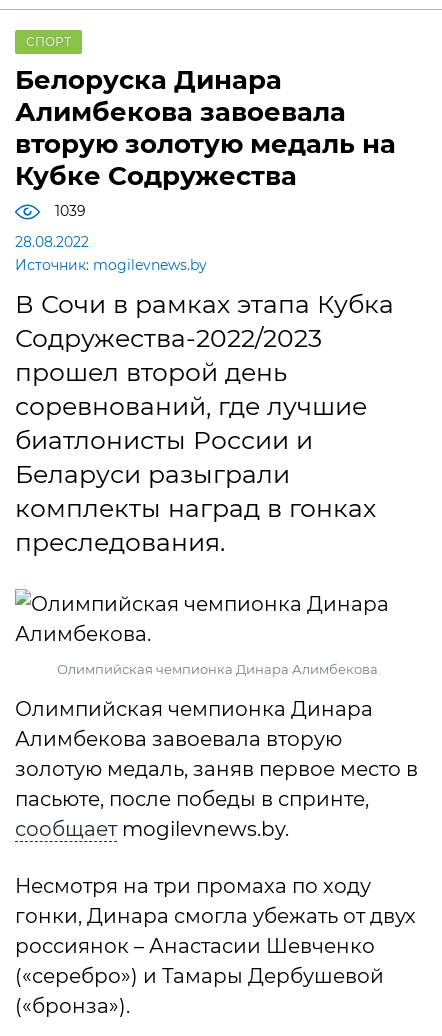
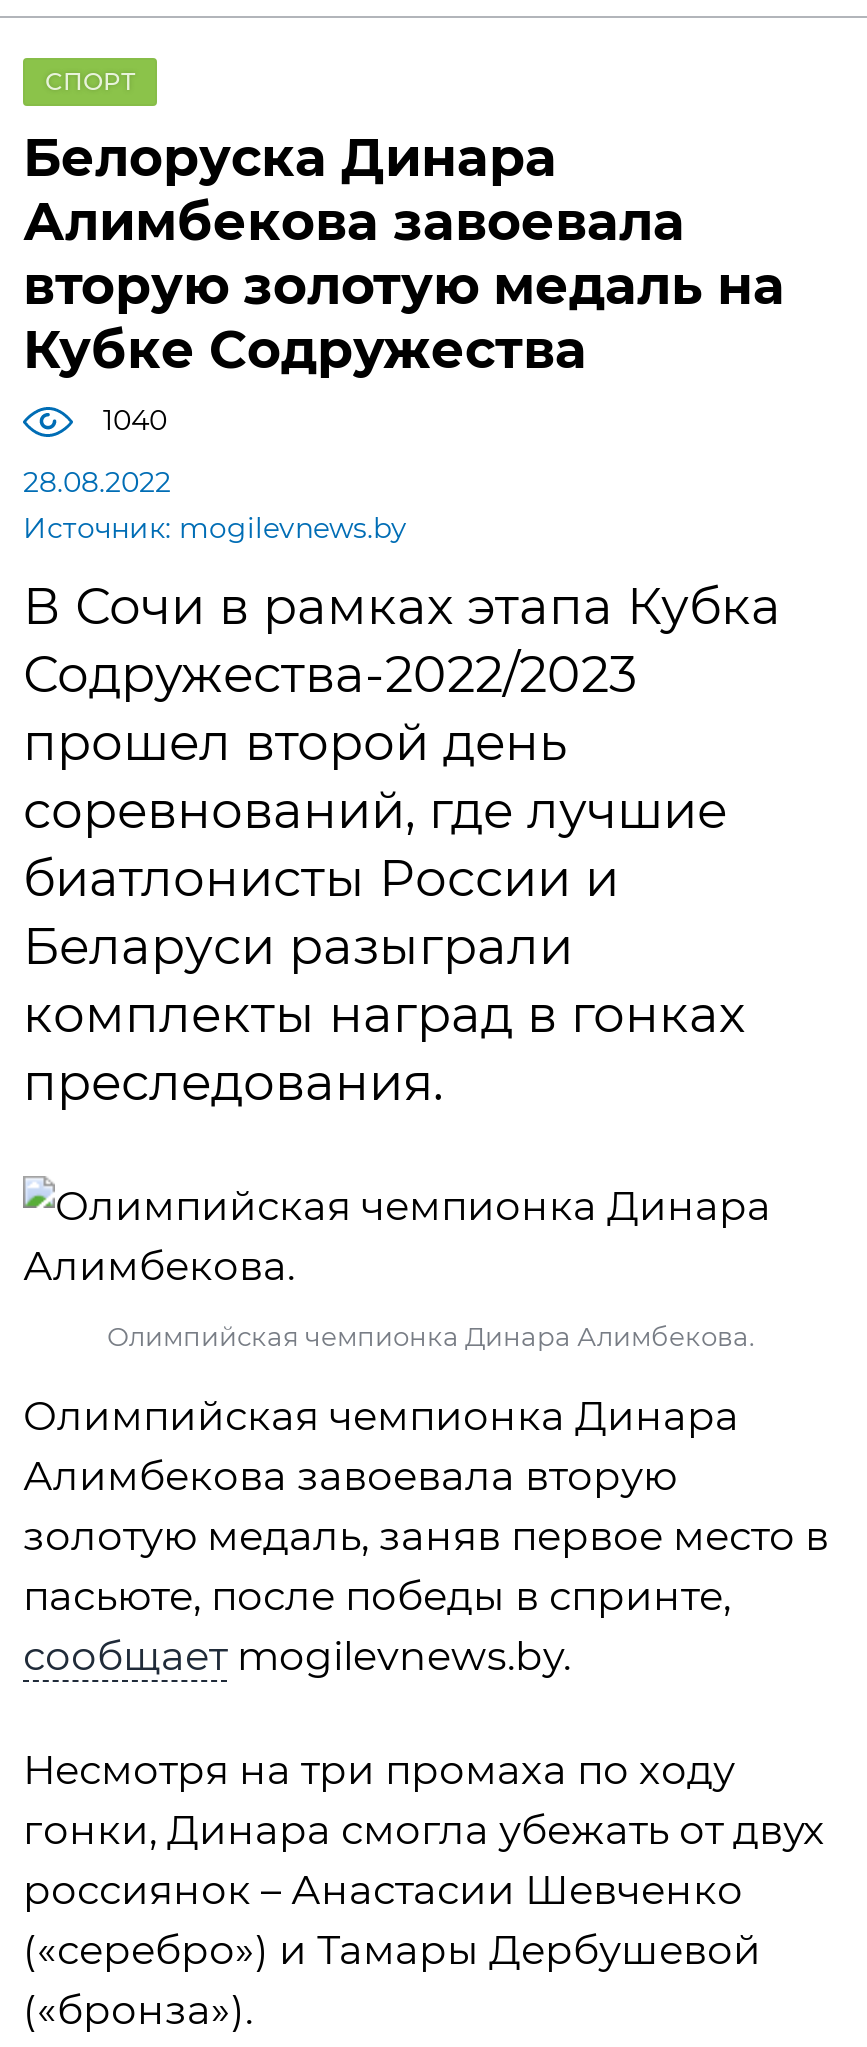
[55,202,86,220] 1039 -> [103,402,167,438] 1040

